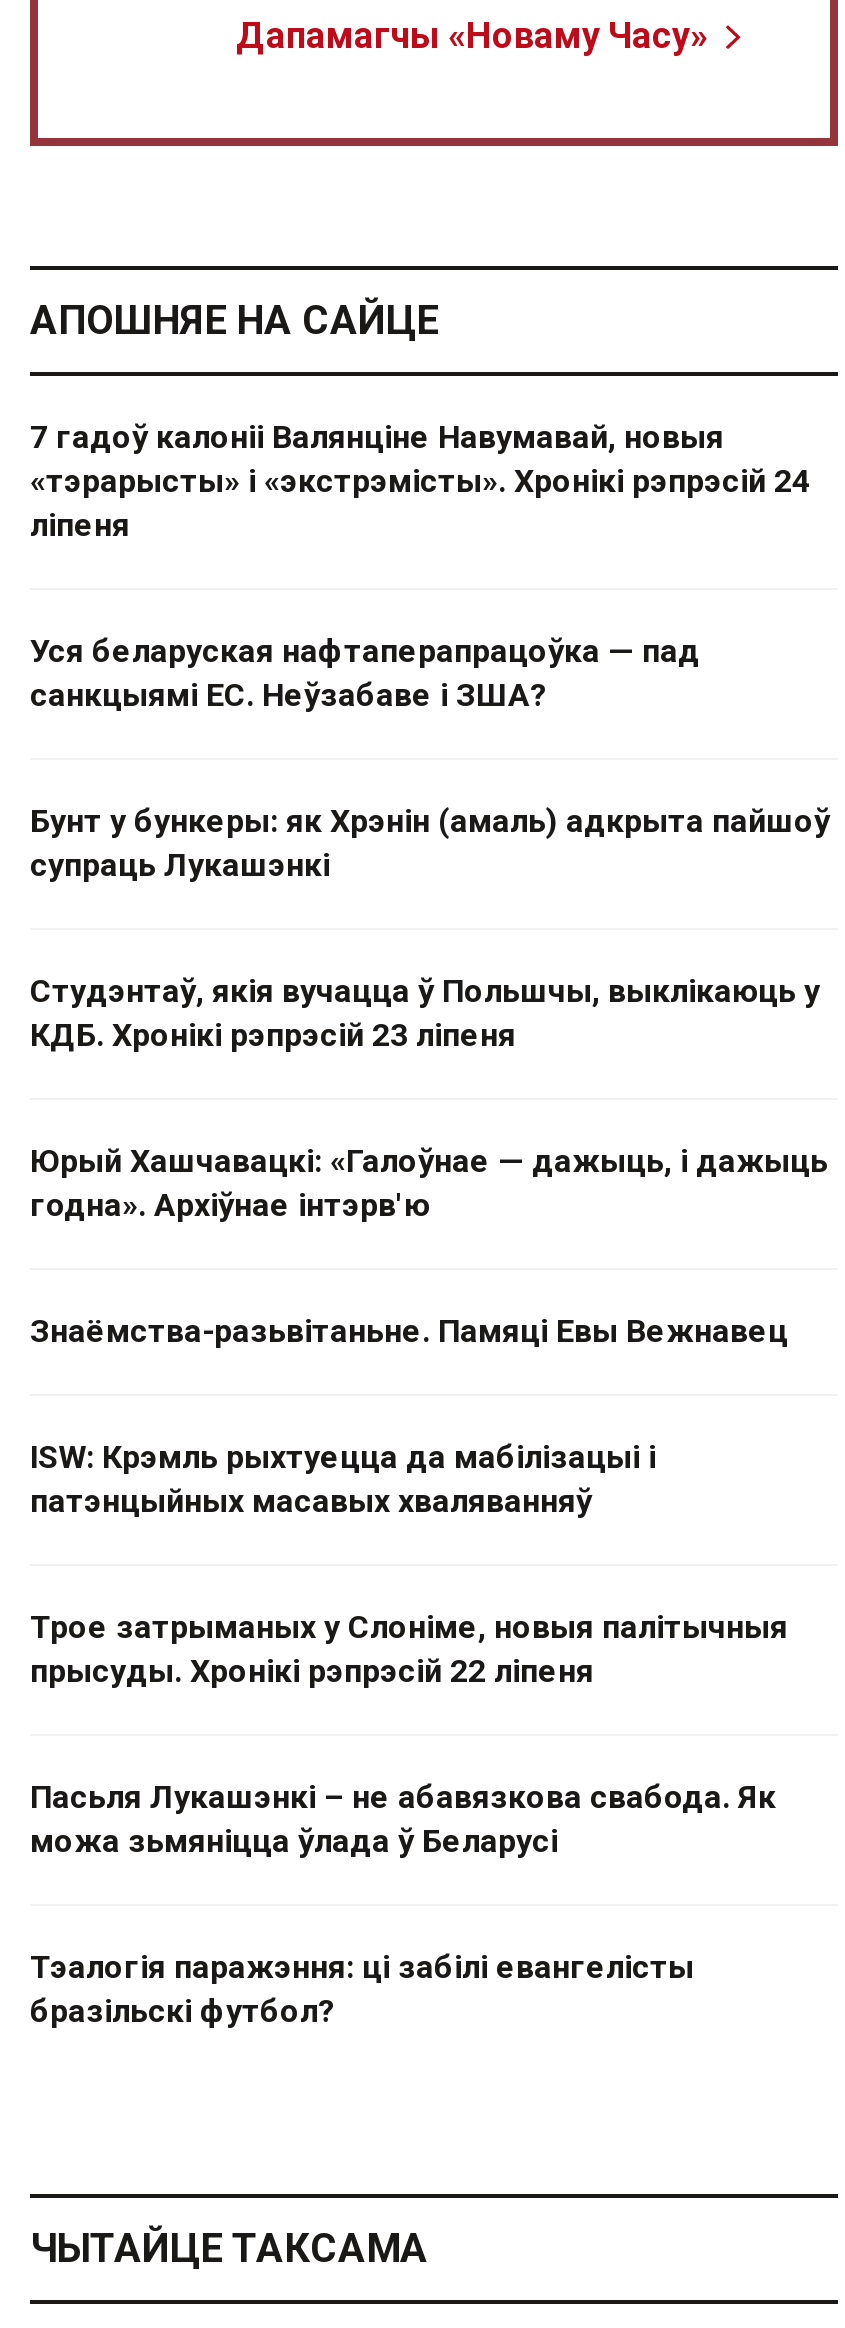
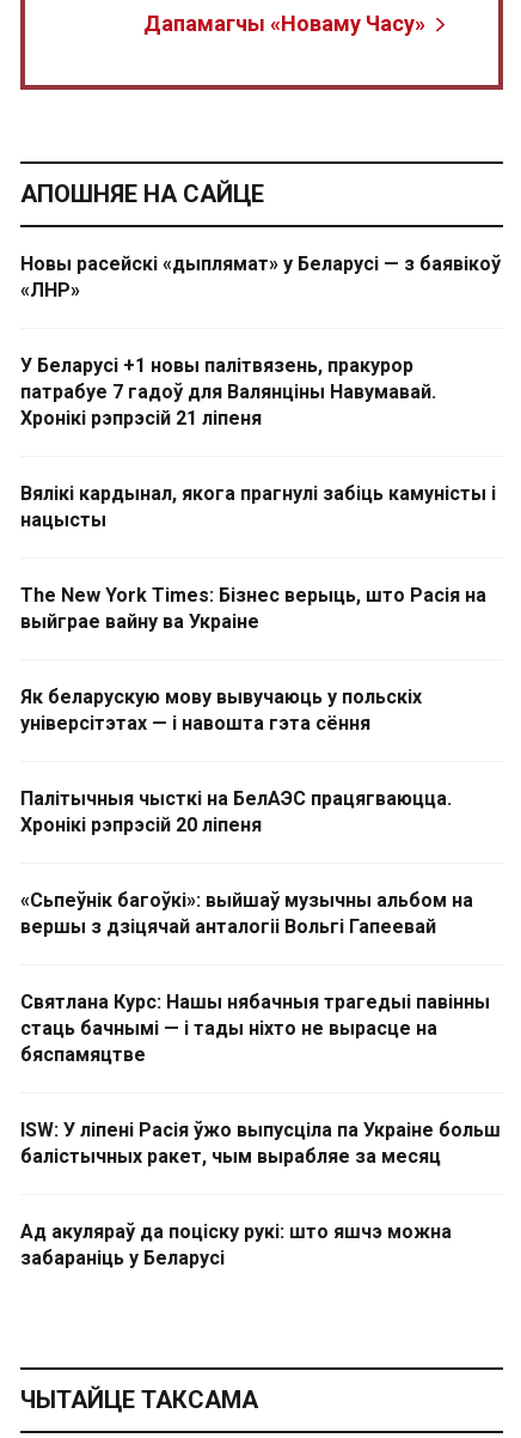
[30,418,810,544] 7 гадоў калоніі Валянціне Навумавай, новыя | «тэрарысты» і «экстрэмісты». Хронікі рэпрэсій 24 | ліпеня -> [20,252,501,301] Новы расейскі «дыплямат» у Беларусі — з баявікоў | «ЛНР»
[30,632,700,714] Уся беларуская нафтаперапрацоўка — пад | санкцыямі ЕС. Неўзабаве і ЗША? -> [20,354,436,429] У Беларусі +1 новы палітвязень, пракурор | патрабуе 7 гадоў для Валянціны Навумавай. | Хронікі рэпрэсій 21 ліпеня
[30,802,830,884] Бунт у бункеры: як Хрэнін (амаль) адкрыта пайшоў | супраць Лукашэнкі -> [20,482,496,531] Вялікі кардынал, якога прагнулі забіць камуністы і | нацысты
[30,972,820,1054] Студэнтаў, якія вучацца ў Польшчы, выклікаюць у | КДБ. Хронікі рэпрэсій 23 ліпеня -> [20,584,486,633] The New York Times: Бізнес верыць, што Расія на | выйграе вайну ва Украіне
[30,1142,828,1224] Юрый Хашчавацкі: «Галоўнае — дажыць, і дажыць | годна». Архіўнае інтэрв'ю -> [20,686,422,735] Як беларускую мову вывучаюць у польскіх | універсітэтах — і навошта гэта сёння
[30,1312,788,1350] Знаёмства-разьвітаньне. Памяці Евы Вежнавец -> [20,787,452,836] Палітычныя чысткі на БелАЭС працягваюцца. | Хронікі рэпрэсій 20 ліпеня
[30,1438,656,1520] ISW: Крэмль рыхтуецца да мабілізацыі і | патэнцыйных масавых хваляванняў -> [20,889,473,938] «Сьпеўнік багоўкі»: выйшаў музычны альбом на | вершы з дзіцячай анталогіі Вольгі Гапеевай
[30,1608,788,1690] Трое затрыманых у Слоніме, новыя палітычныя | прысуды. Хронікі рэпрэсій 22 ліпеня -> [20,991,490,1066] Святлана Курс: Нашы нябачныя трагедыі павінны | стаць бачнымі — і тады ніхто не вырасце на | бяспамяцтве
[30,1778,776,1860] Пасьля Лукашэнкі – не абавязкова свабода. Як | можа зьмяніцца ўлада ў Беларусі -> [20,1119,501,1168] ISW: У ліпені Расія ўжо выпусціла па Украіне больш | балістычных ракет, чым вырабляе за месяц
[30,1948,694,2030] Тэалогія паражэння: ці забілі евангелісты | бразільскі футбол? -> [20,1220,452,1269] Ад акуляраў да поціску рукі: што яшчэ можна | забараніць у Беларусі

